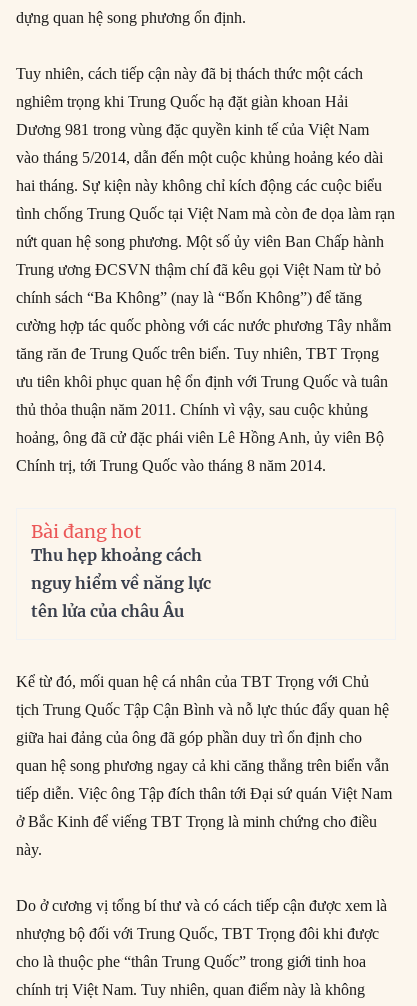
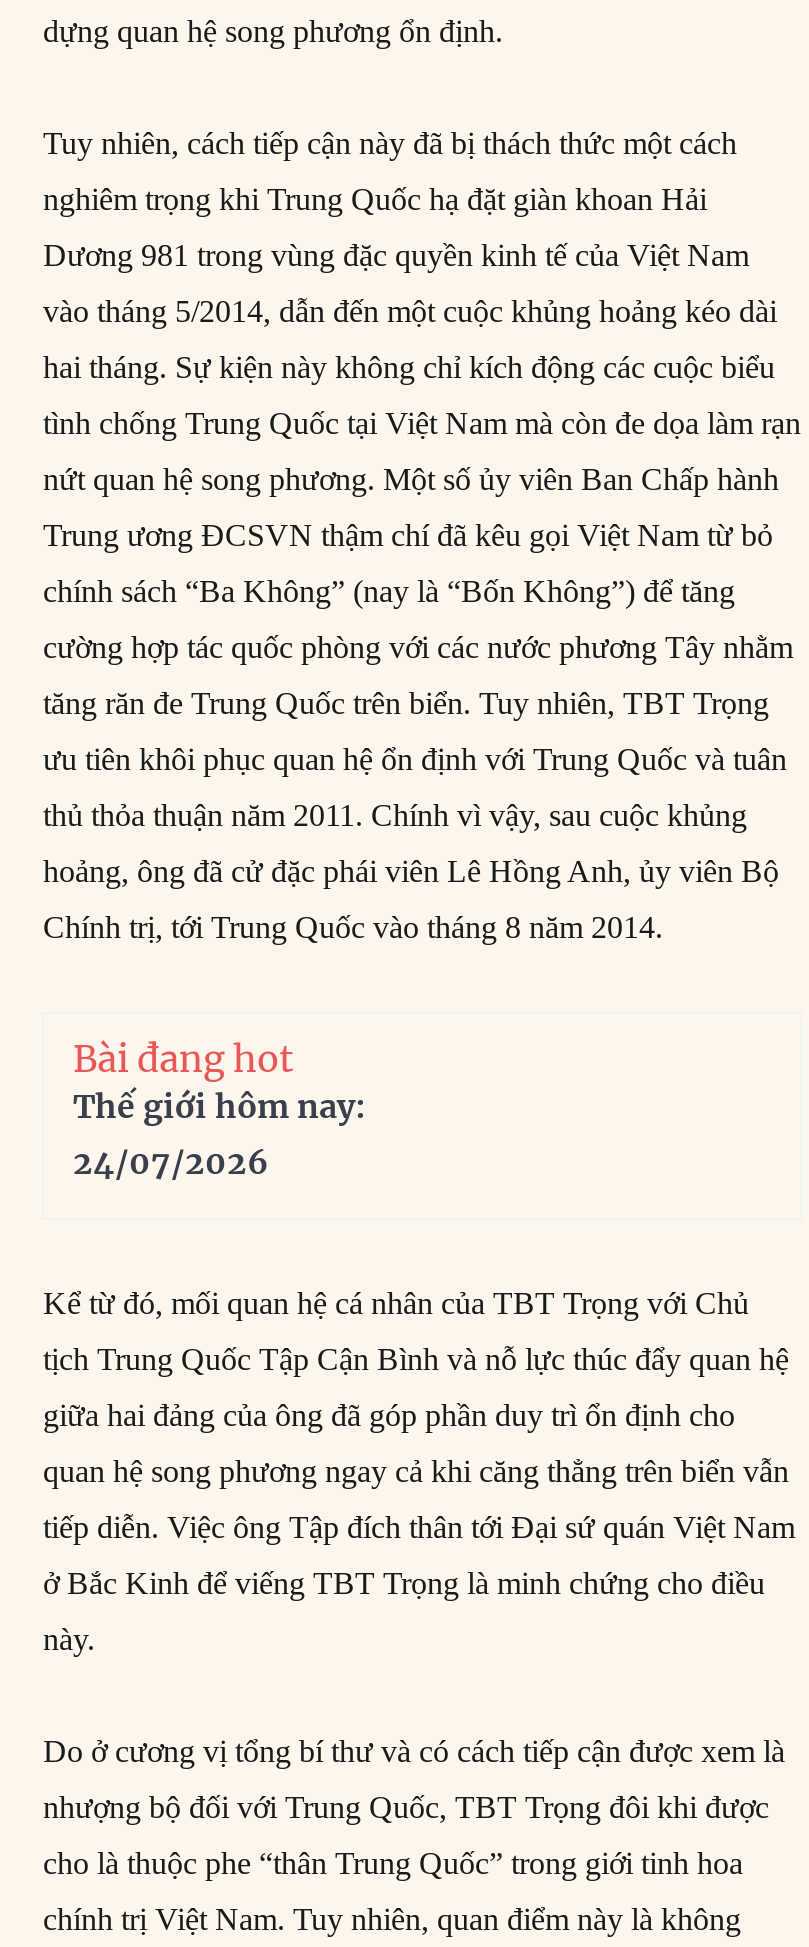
[31,545,211,621] Thu hẹp khoảng cách | nguy hiểm về năng lực | tên lửa của châu Âu -> [73,1085,365,1181] Thế giới hôm nay: | 24/07/2026

